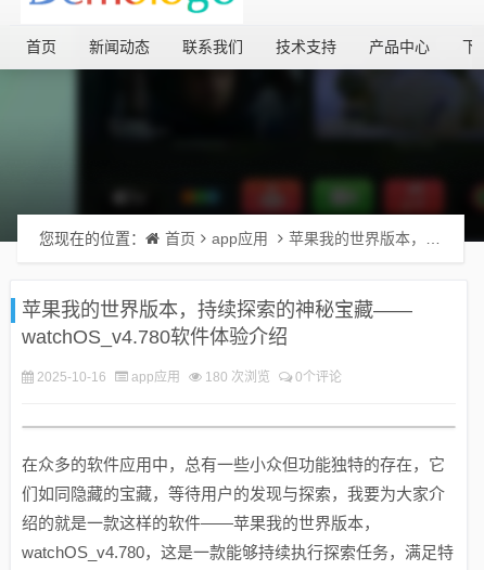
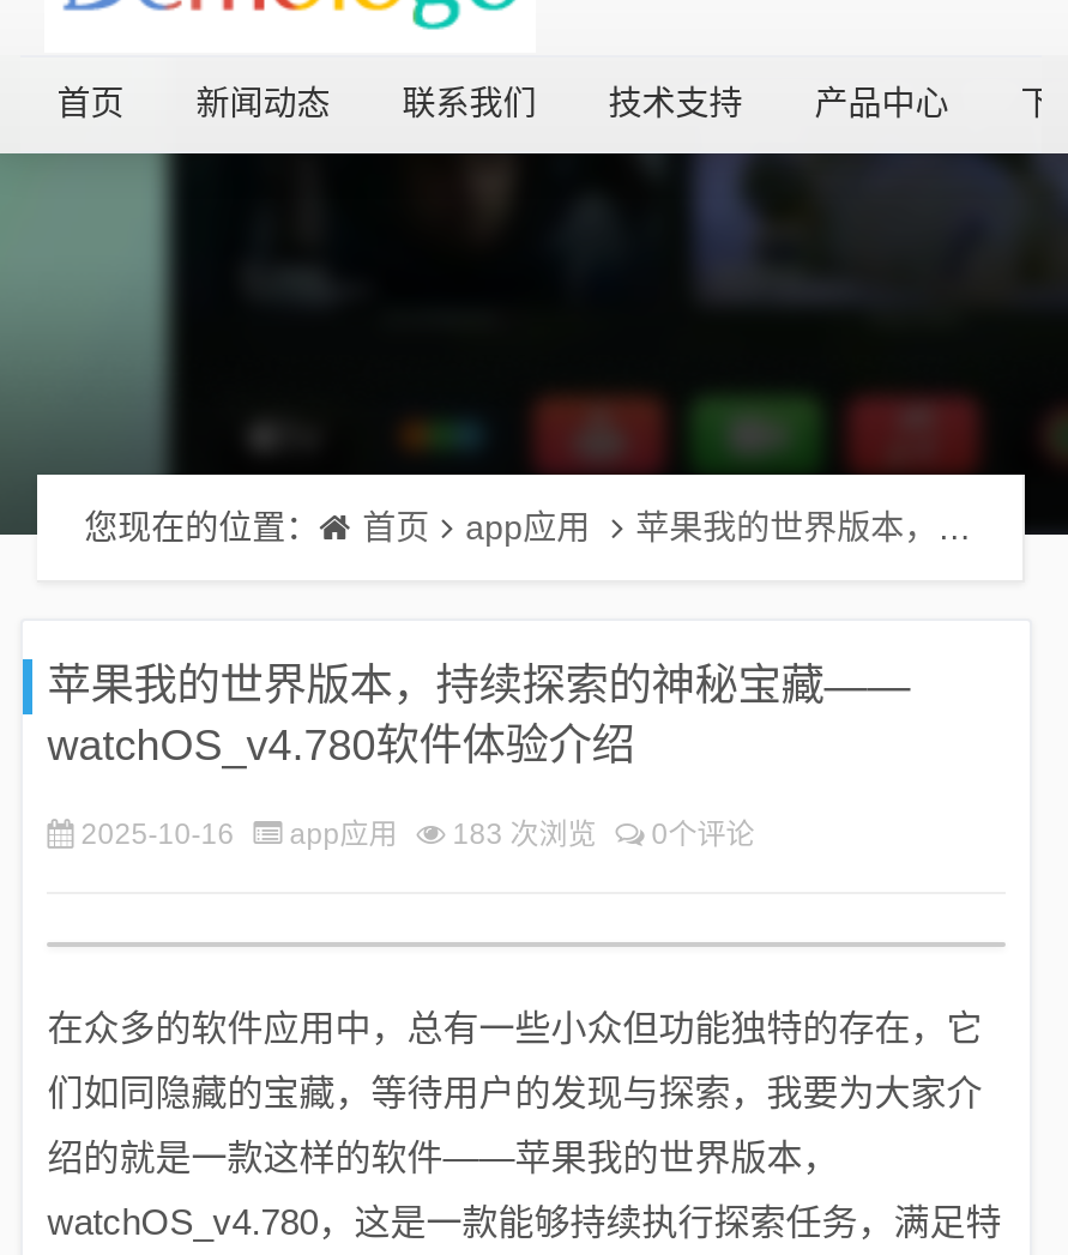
[34,370,342,385] 2025-10-16 app应用 180 次浏览 0个评论 -> [74,817,754,851] 2025-10-16 app应用 183 次浏览 0个评论

